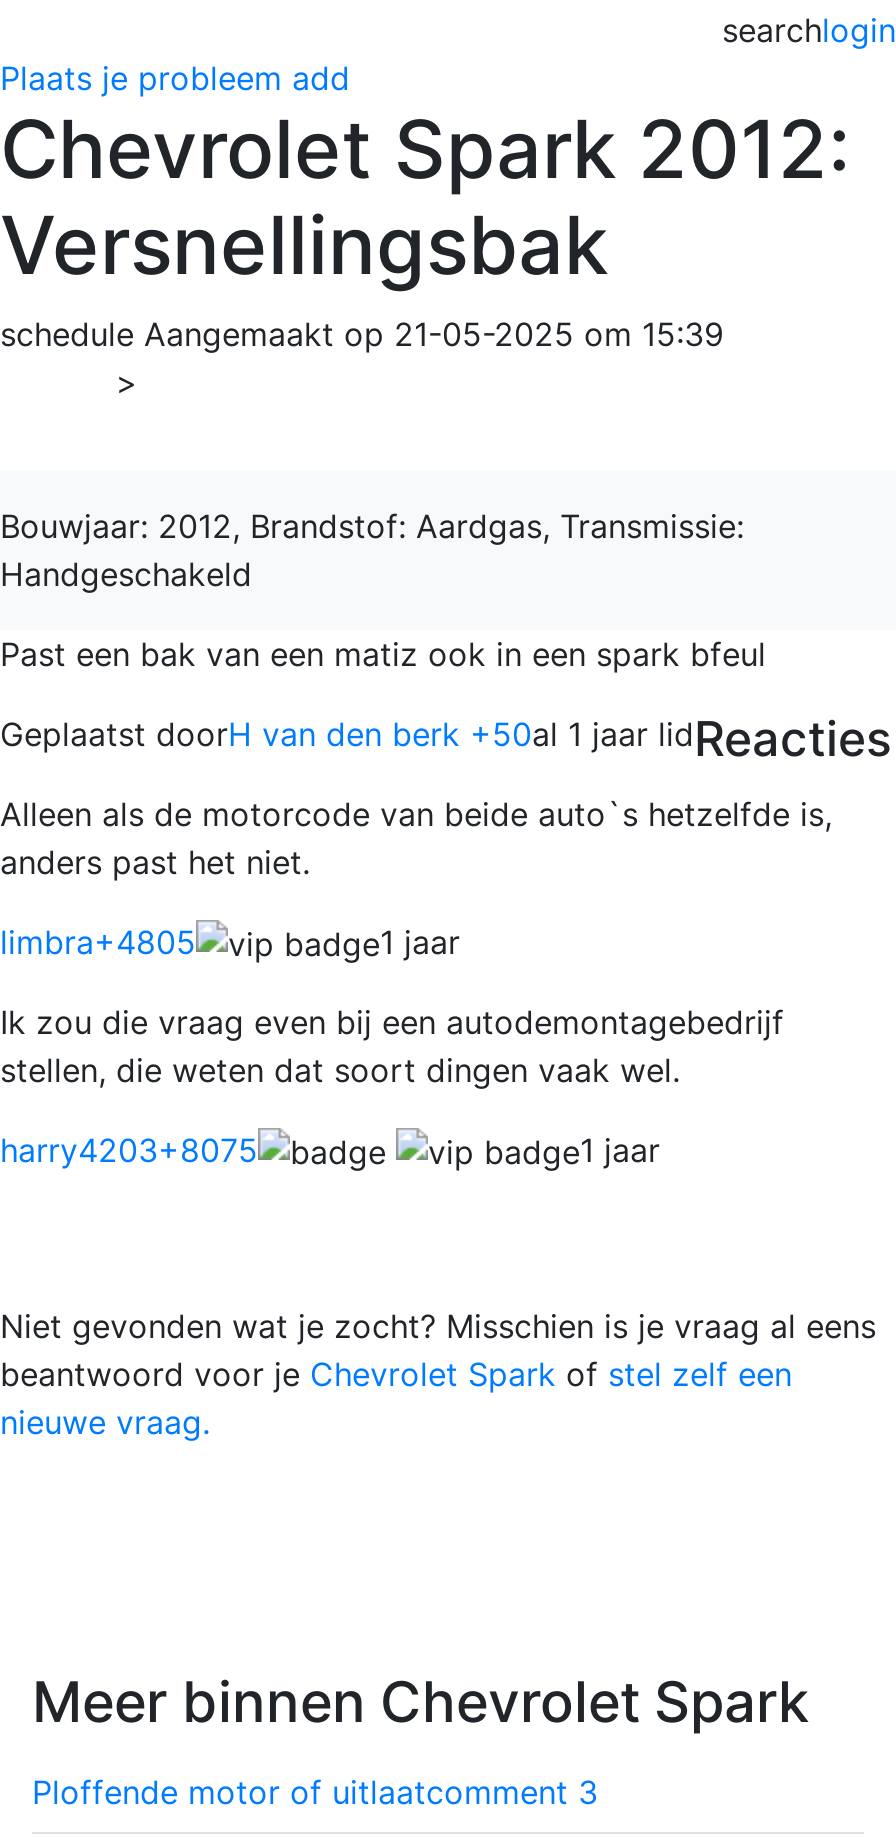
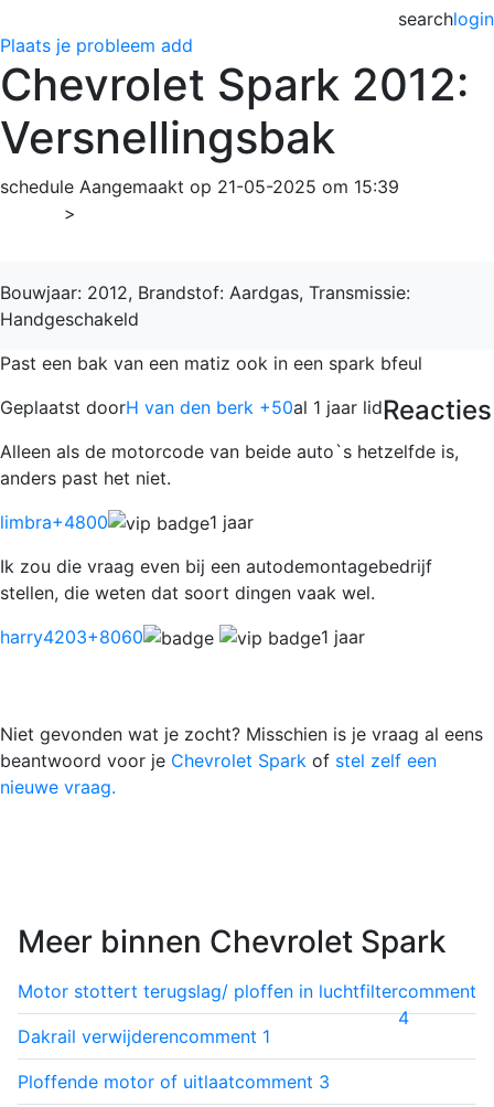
[0,921,196,961] limbra+4805 -> [0,510,108,533] limbra+4800
[0,1129,258,1169] harry4203+8075 -> [0,625,143,647] harry4203+8060
none -> [18,980,476,1047] Motor stottert terugslag/ ploffen in luchtfiltercomment | 4 | Dakrail verwijderencomment 1

